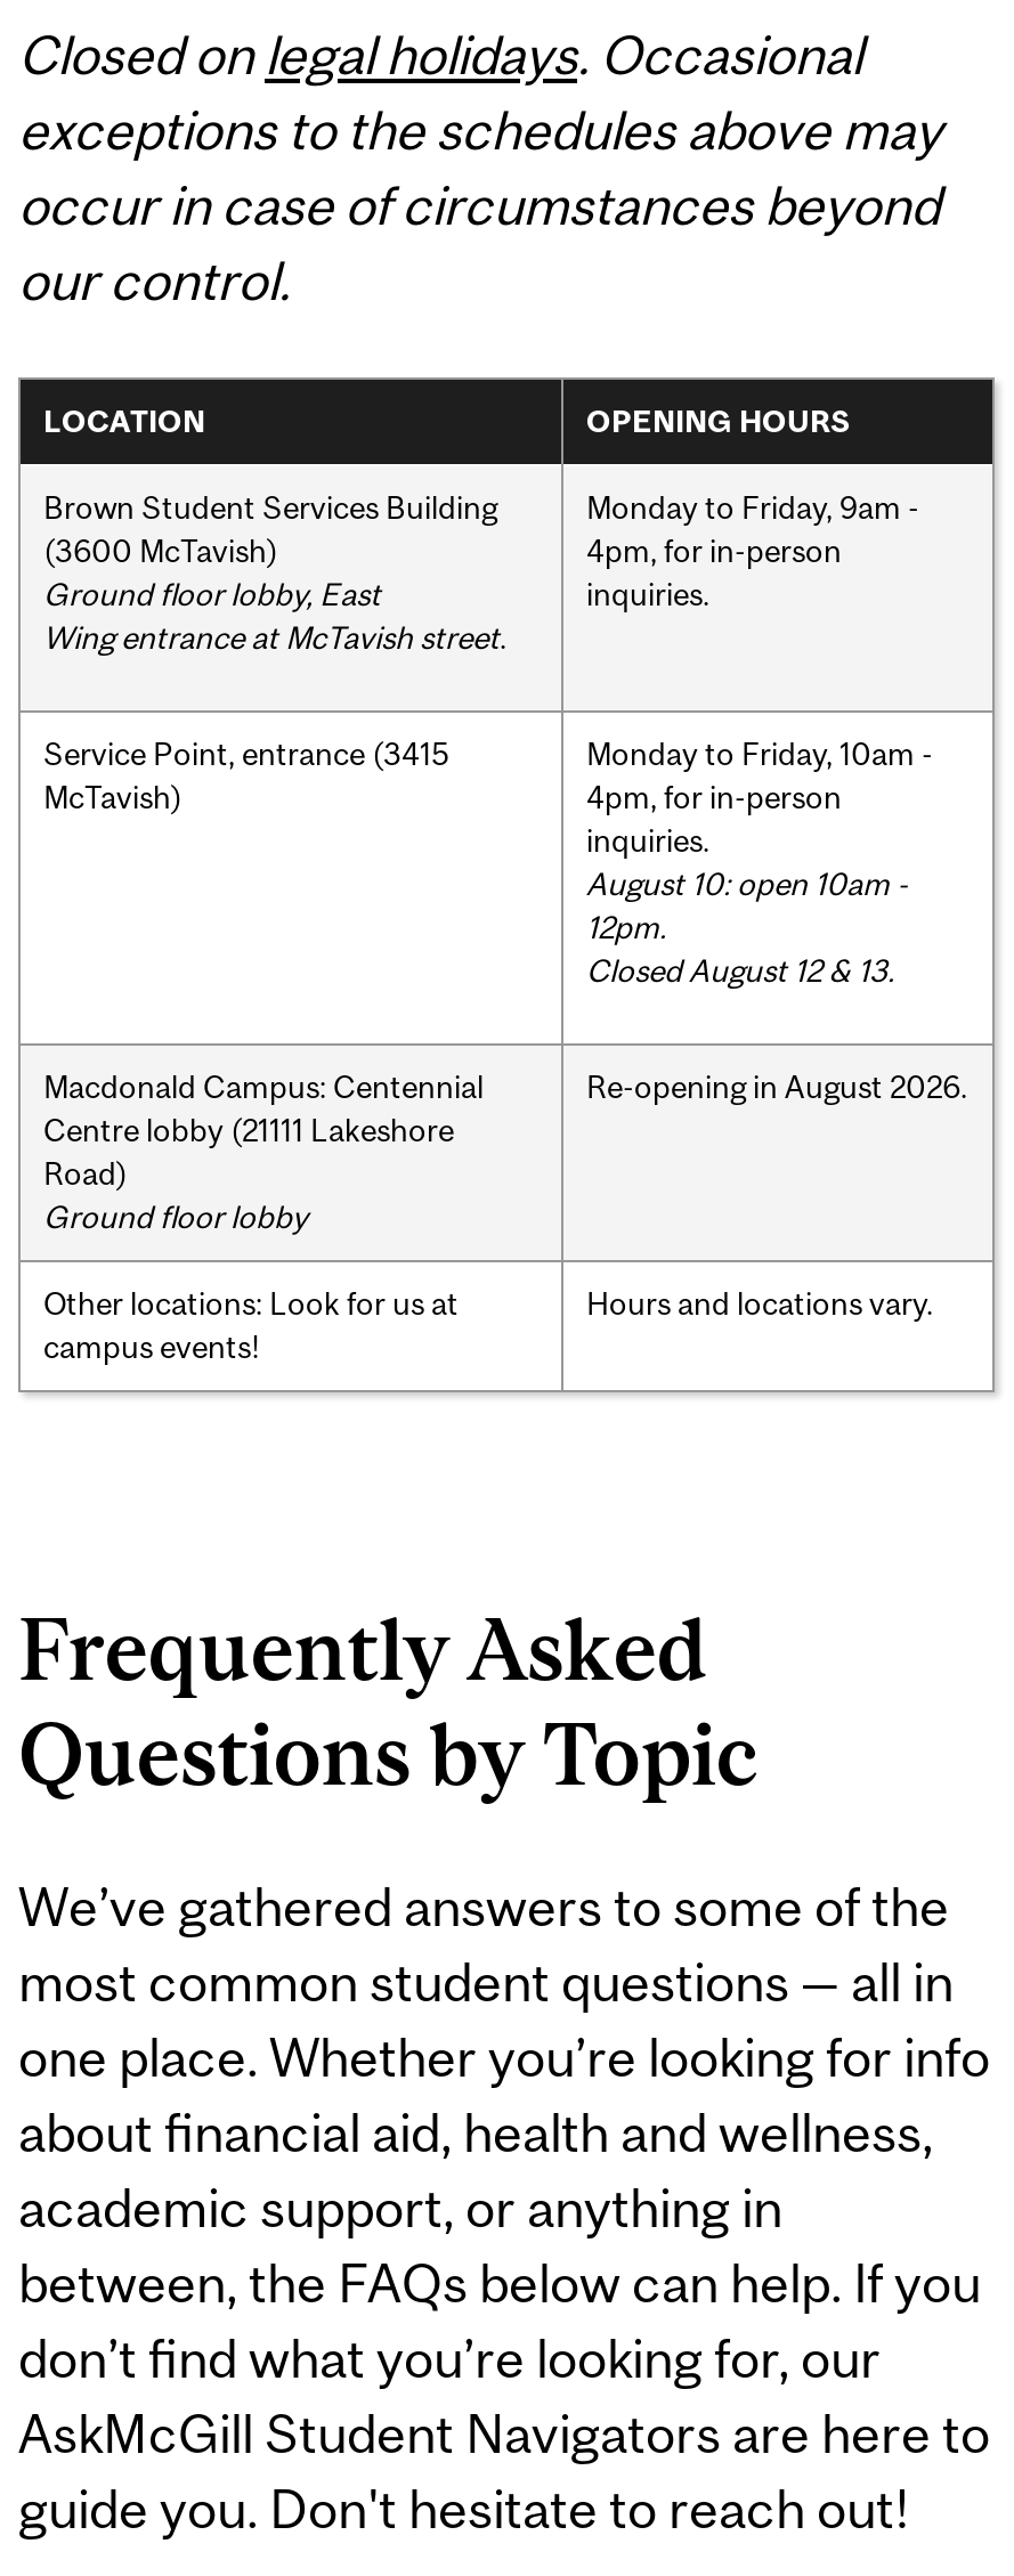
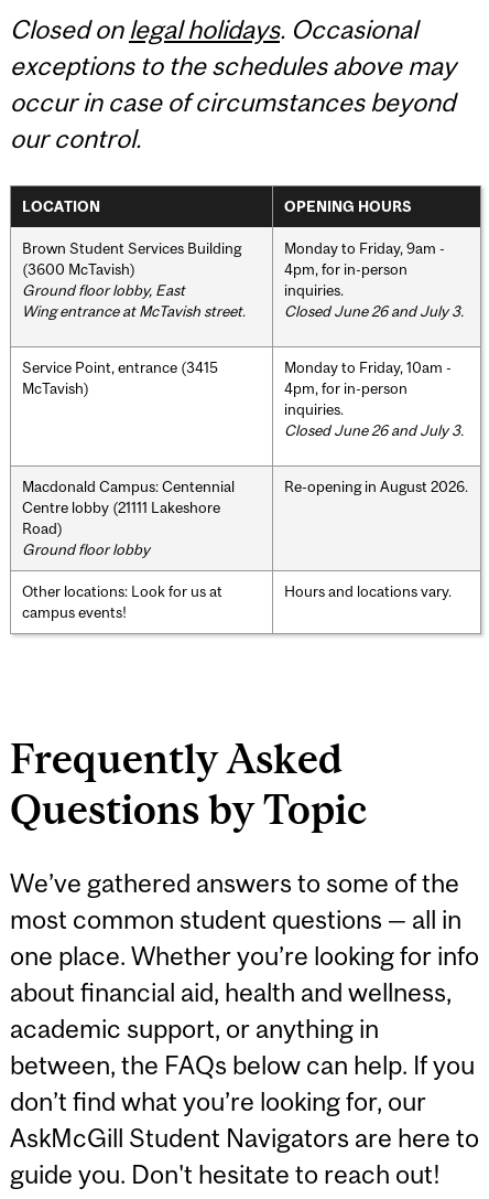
none -> [284,302,464,319] Closed June 26 and July 3.
[586,865,908,988] August 10: open 10am - | 12pm. | Closed August 12 & 13. -> [284,421,464,439] Closed June 26 and July 3.

